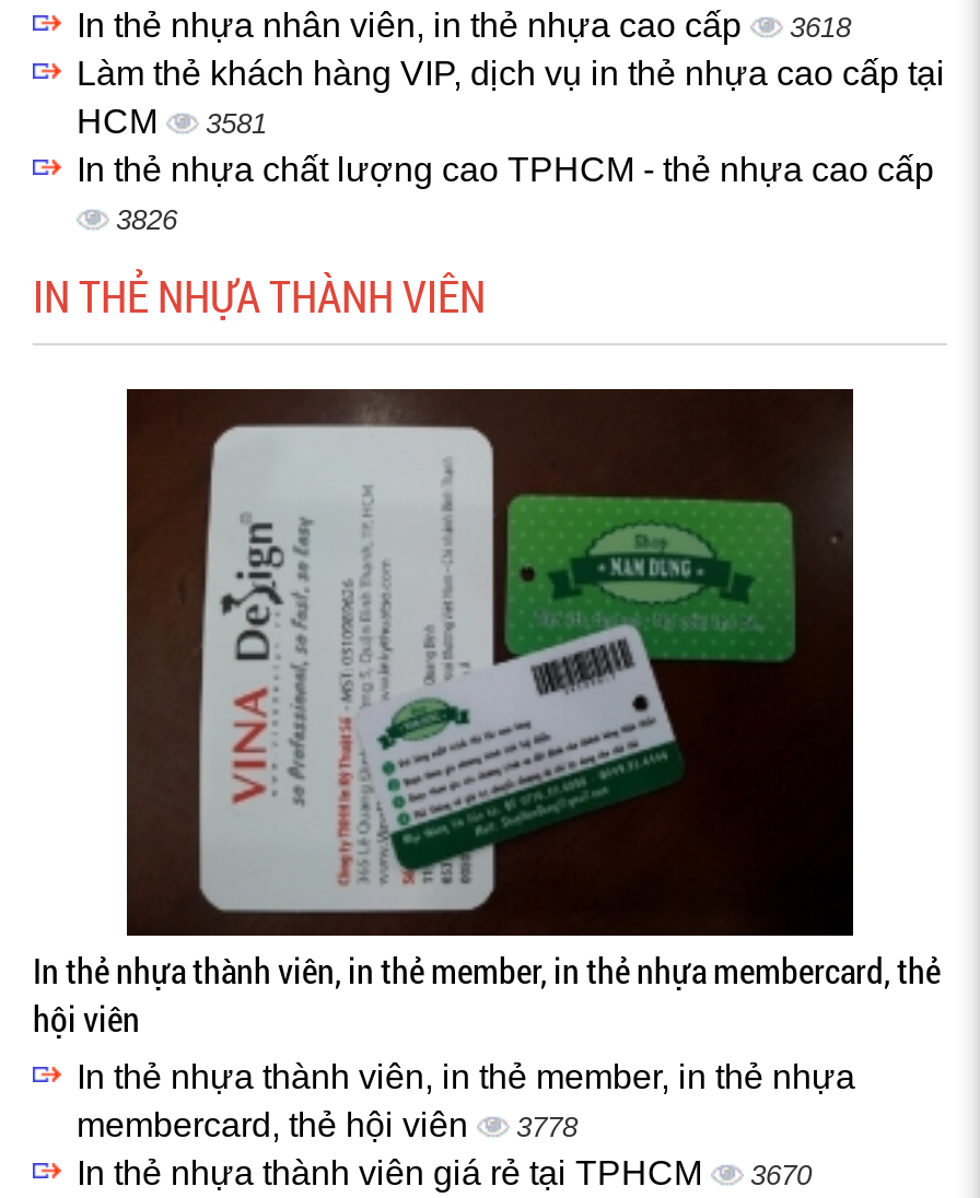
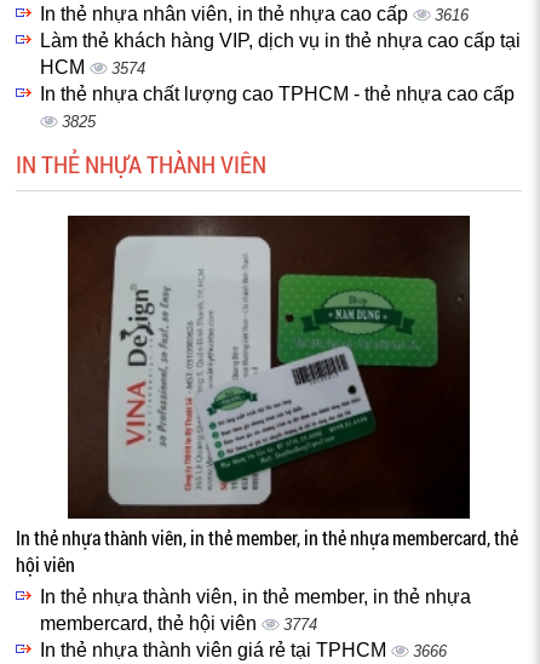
[77,7,851,44] In thẻ nhựa nhân viên, in thẻ nhựa cao cấp 3618 -> [40,4,469,24] In thẻ nhựa nhân viên, in thẻ nhựa cao cấp 3616
[77,103,267,140] HCM 3581 -> [40,57,145,78] HCM 3574
[116,203,177,236] 3826 -> [62,113,96,131] 3825
[77,1106,577,1143] membercard, thẻ hội viên 3778 -> [40,613,317,634] membercard, thẻ hội viên 3774
[77,1154,812,1191] In thẻ nhựa thành viên giá rẻ tại TPHCM 3670 -> [40,640,447,660] In thẻ nhựa thành viên giá rẻ tại TPHCM 3666

